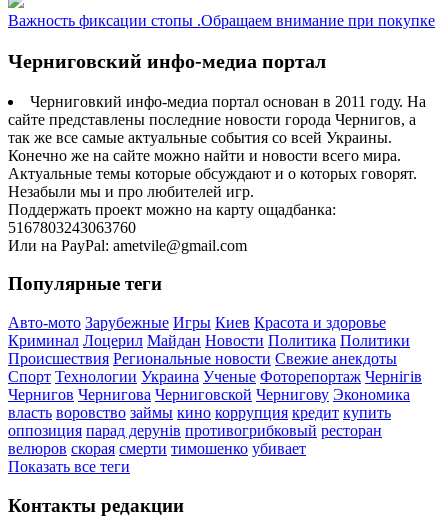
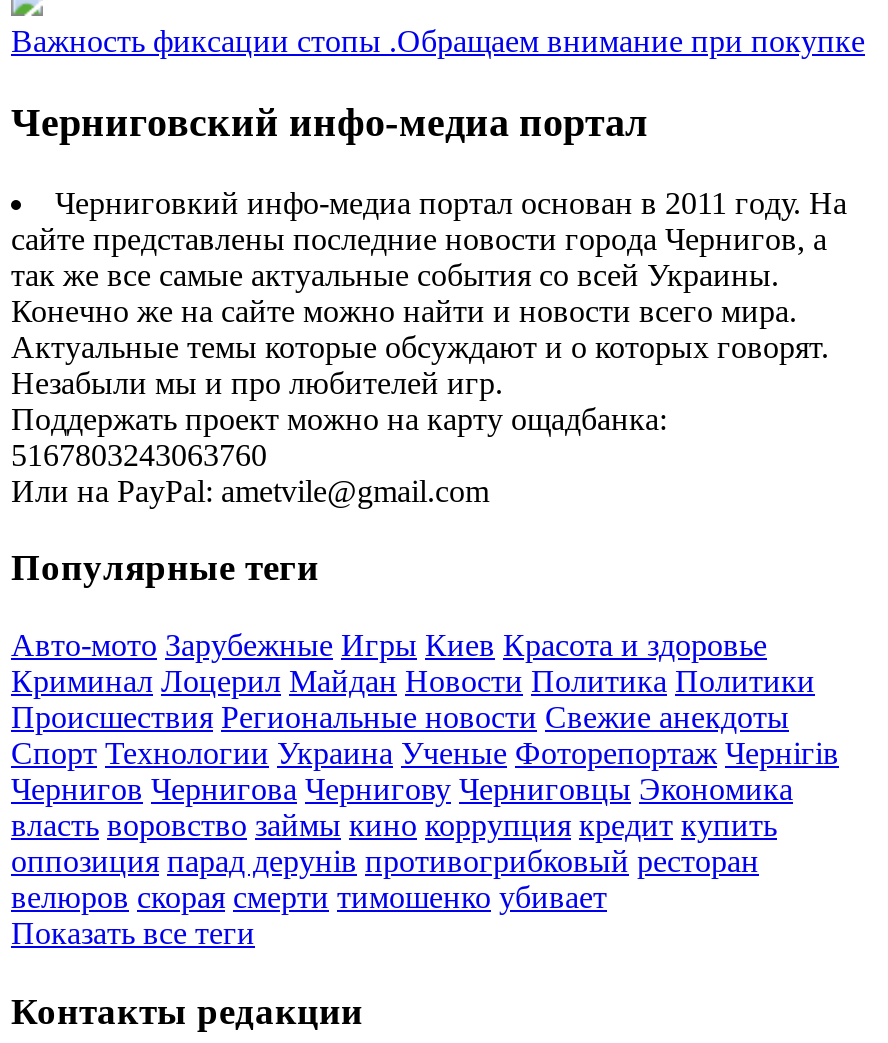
[8,386,410,403] Чернигов Чернигова Черниговской Чернигову Экономика -> [11,772,793,806] Чернигов Чернигова Чернигову Черниговцы Экономика

